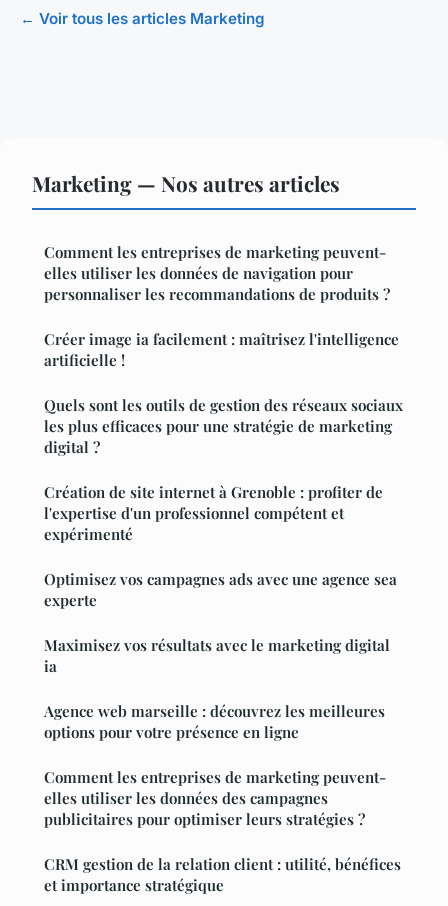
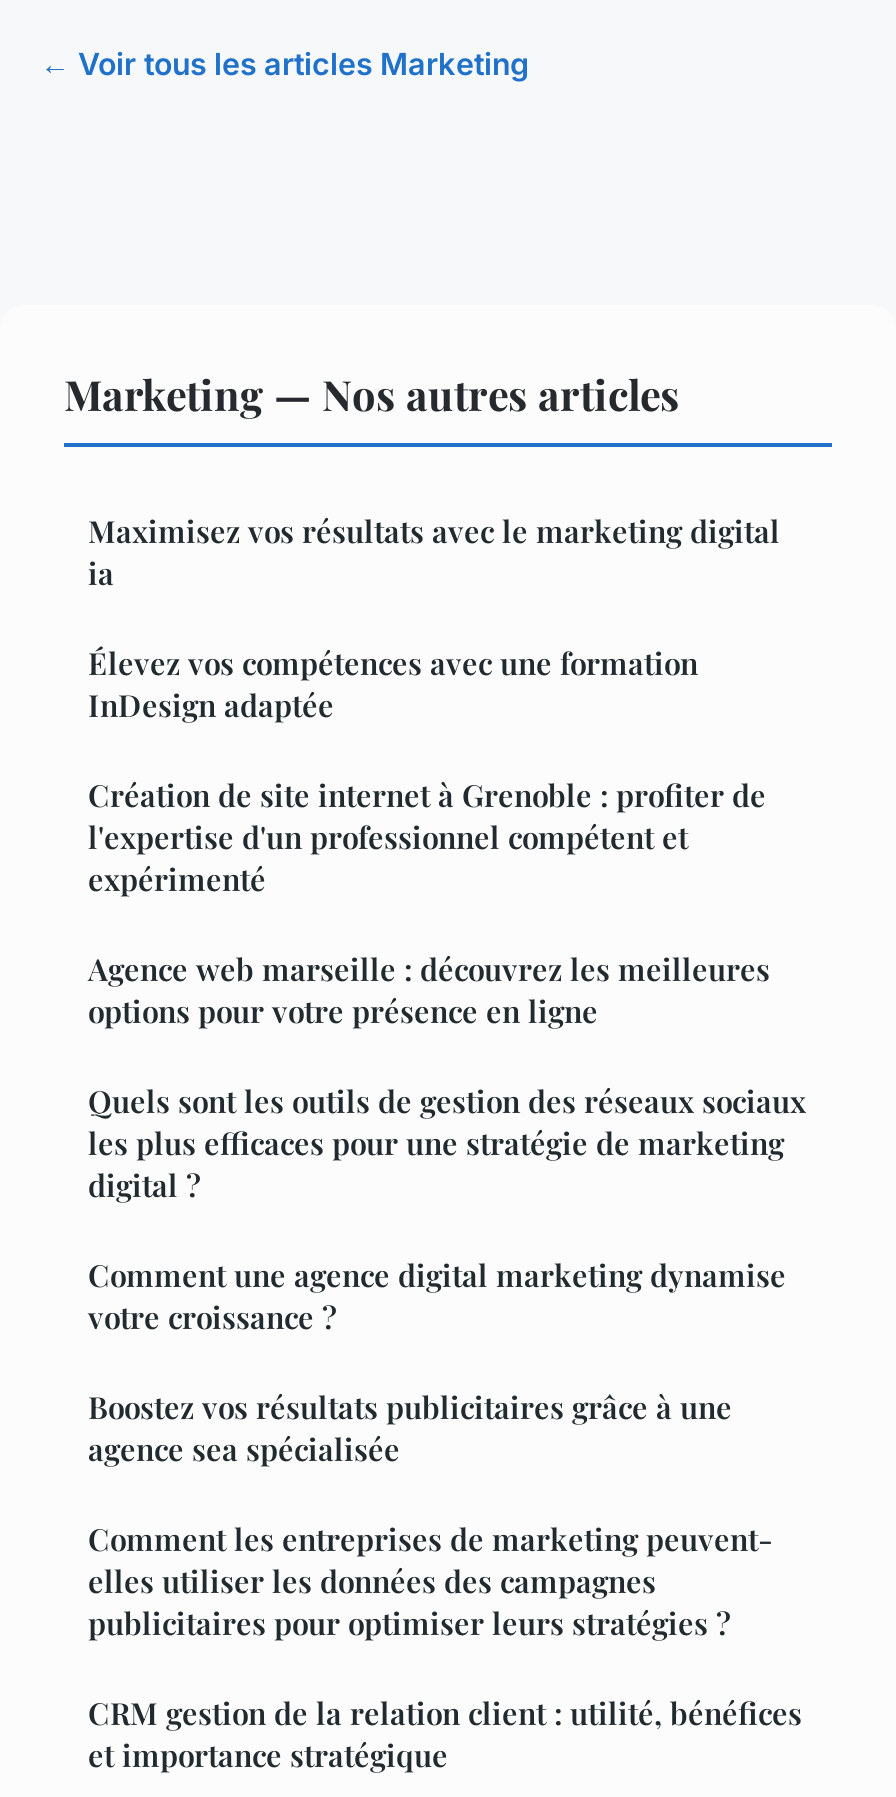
[44,242,399,370] Comment les entreprises de marketing peuvent- | elles utiliser les données de navigation pour | personnaliser les recommandations de produits ? | Créer image ia facilement : maîtrisez l'intelligence | artificielle ! -> [88,642,698,724] Élevez vos compétences avec une formation | InDesign adaptée
moved [44,395,403,457] -> [88,1080,806,1204]: Quels sont les outils de gestion des réseaux sociaux | les plus efficaces pour une stratégie de marketing | digital ?
moved [44,482,383,544] -> [88,774,766,898]: Création de site internet à Grenoble : profiter de | l'expertise d'un professionnel compétent et | expérimenté
[44,569,397,610] Optimisez vos campagnes ads avec une agence sea | experte -> [88,1254,786,1468] Comment une agence digital marketing dynamise | votre croissance ? | Boostez vos résultats publicitaires grâce à une | agence sea spécialisée
moved [44,635,390,742] -> [88,510,780,1030]: Maximisez vos résultats avec le marketing digital | ia | Agence web marseille : découvrez les meilleures | options pour votre présence en ligne

